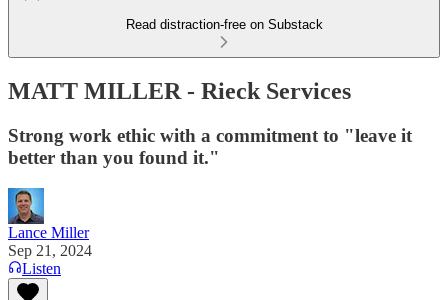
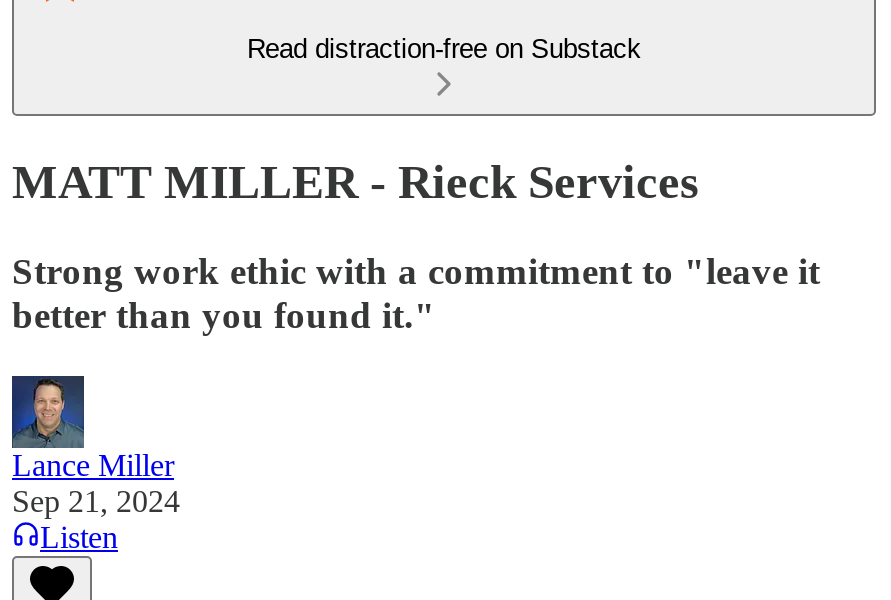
[7,187,45,221] [image] -> [10,374,86,442] [image]

